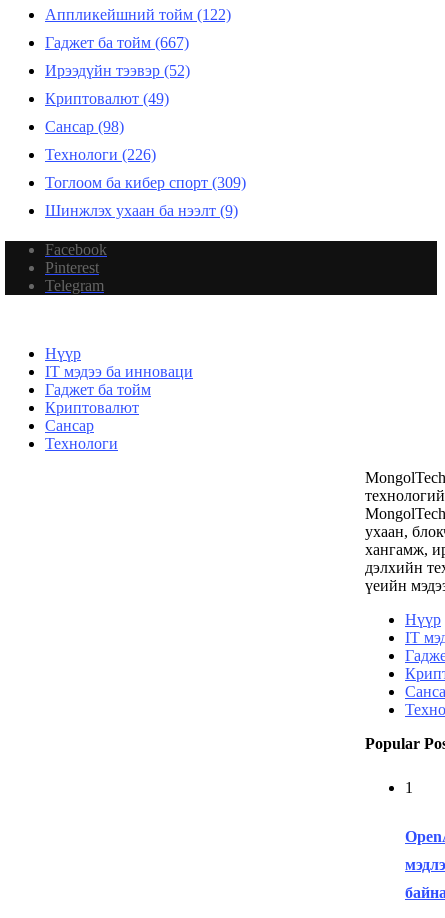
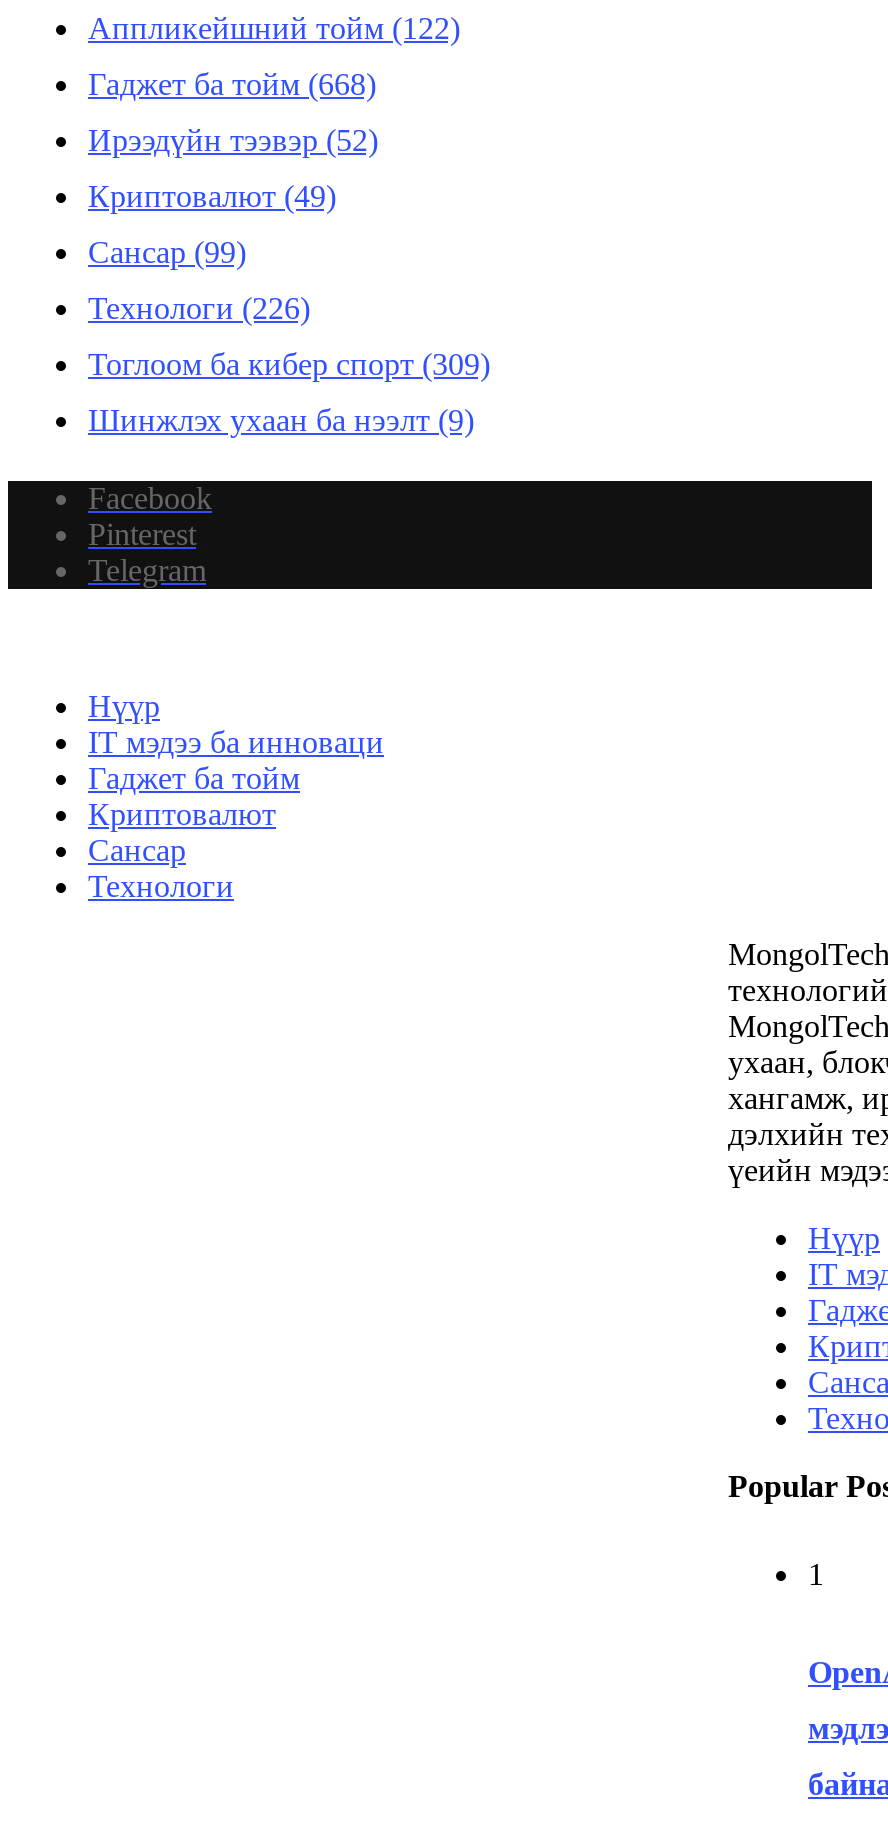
[45,34,189,51] Гаджет ба тойм (667) -> [88,66,376,100] Гаджет ба тойм (668)
[45,118,124,135] Сансар (98) -> [88,234,246,268] Сансар (99)

